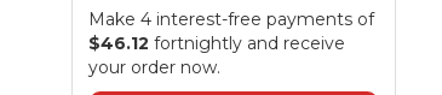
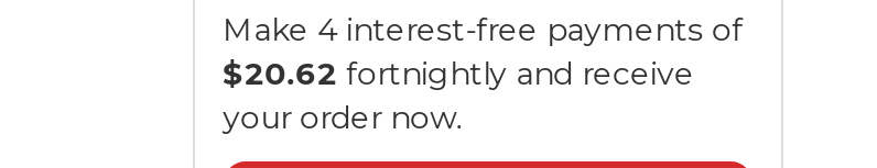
[88,33,345,54] $46.12 fortnightly and receive -> [223,54,695,94] $20.62 fortnightly and receive

